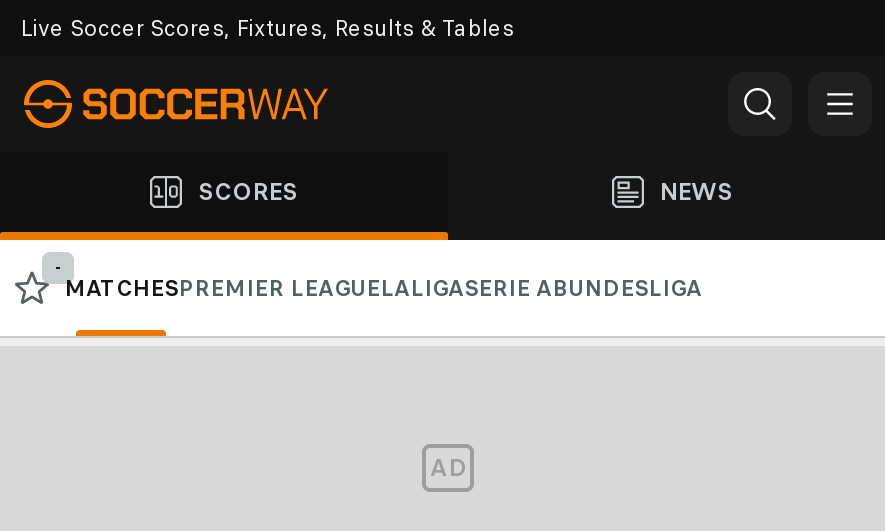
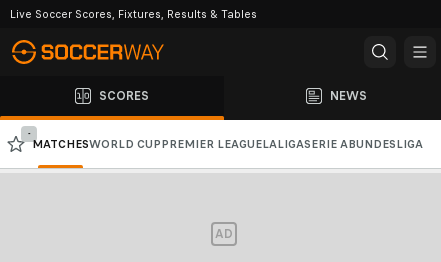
[64,274,702,302] MATCHESPREMIER LEAGUELALIGASERIE ABUNDESLIGA -> [32,137,423,151] MATCHESWORLD CUP PREMIER LEAGUELALIGASERIE A BUNDESLIGA

